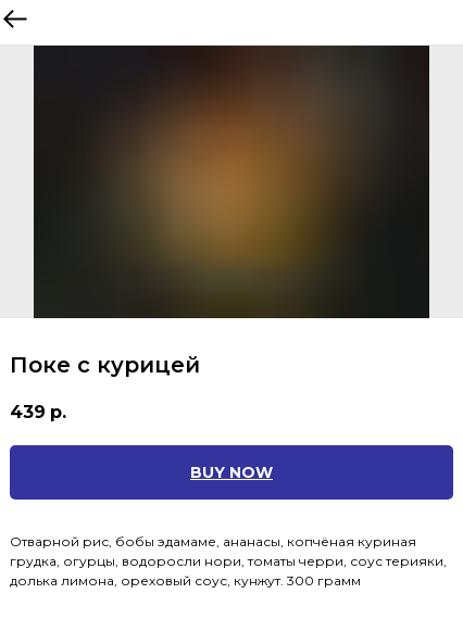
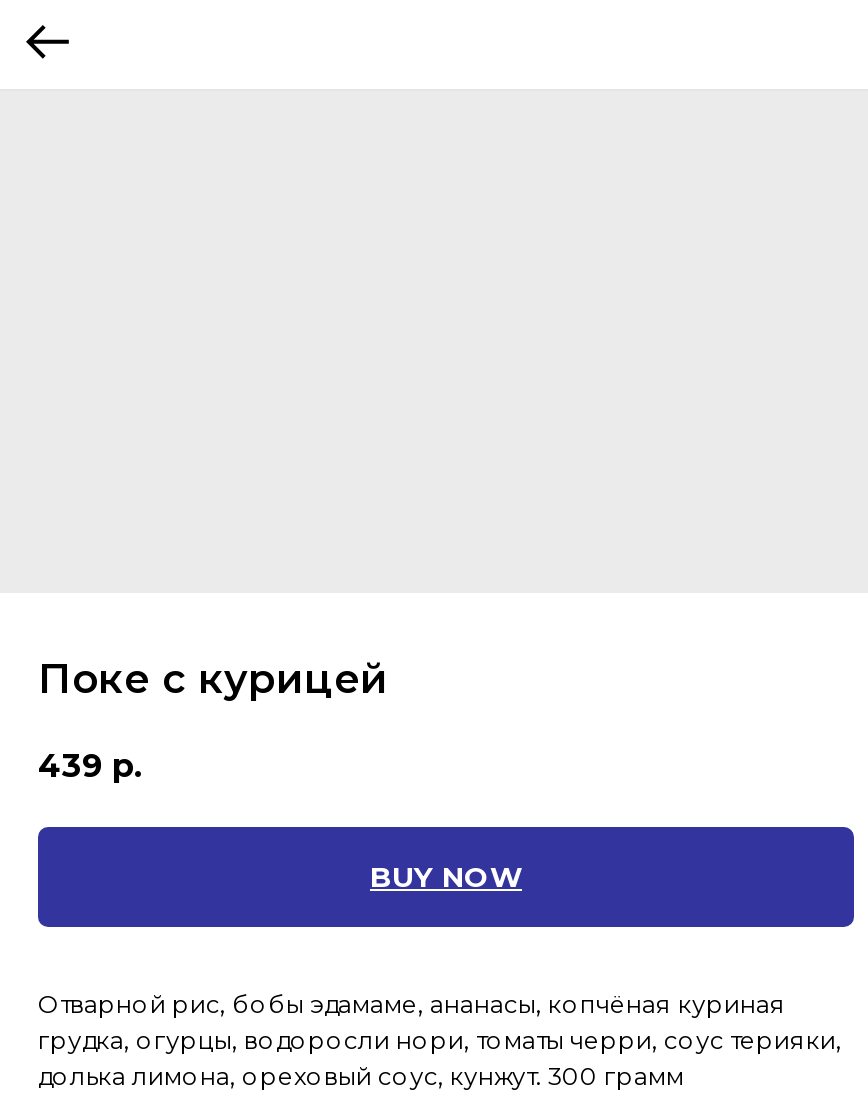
[33,45,430,319] [image] -> none

